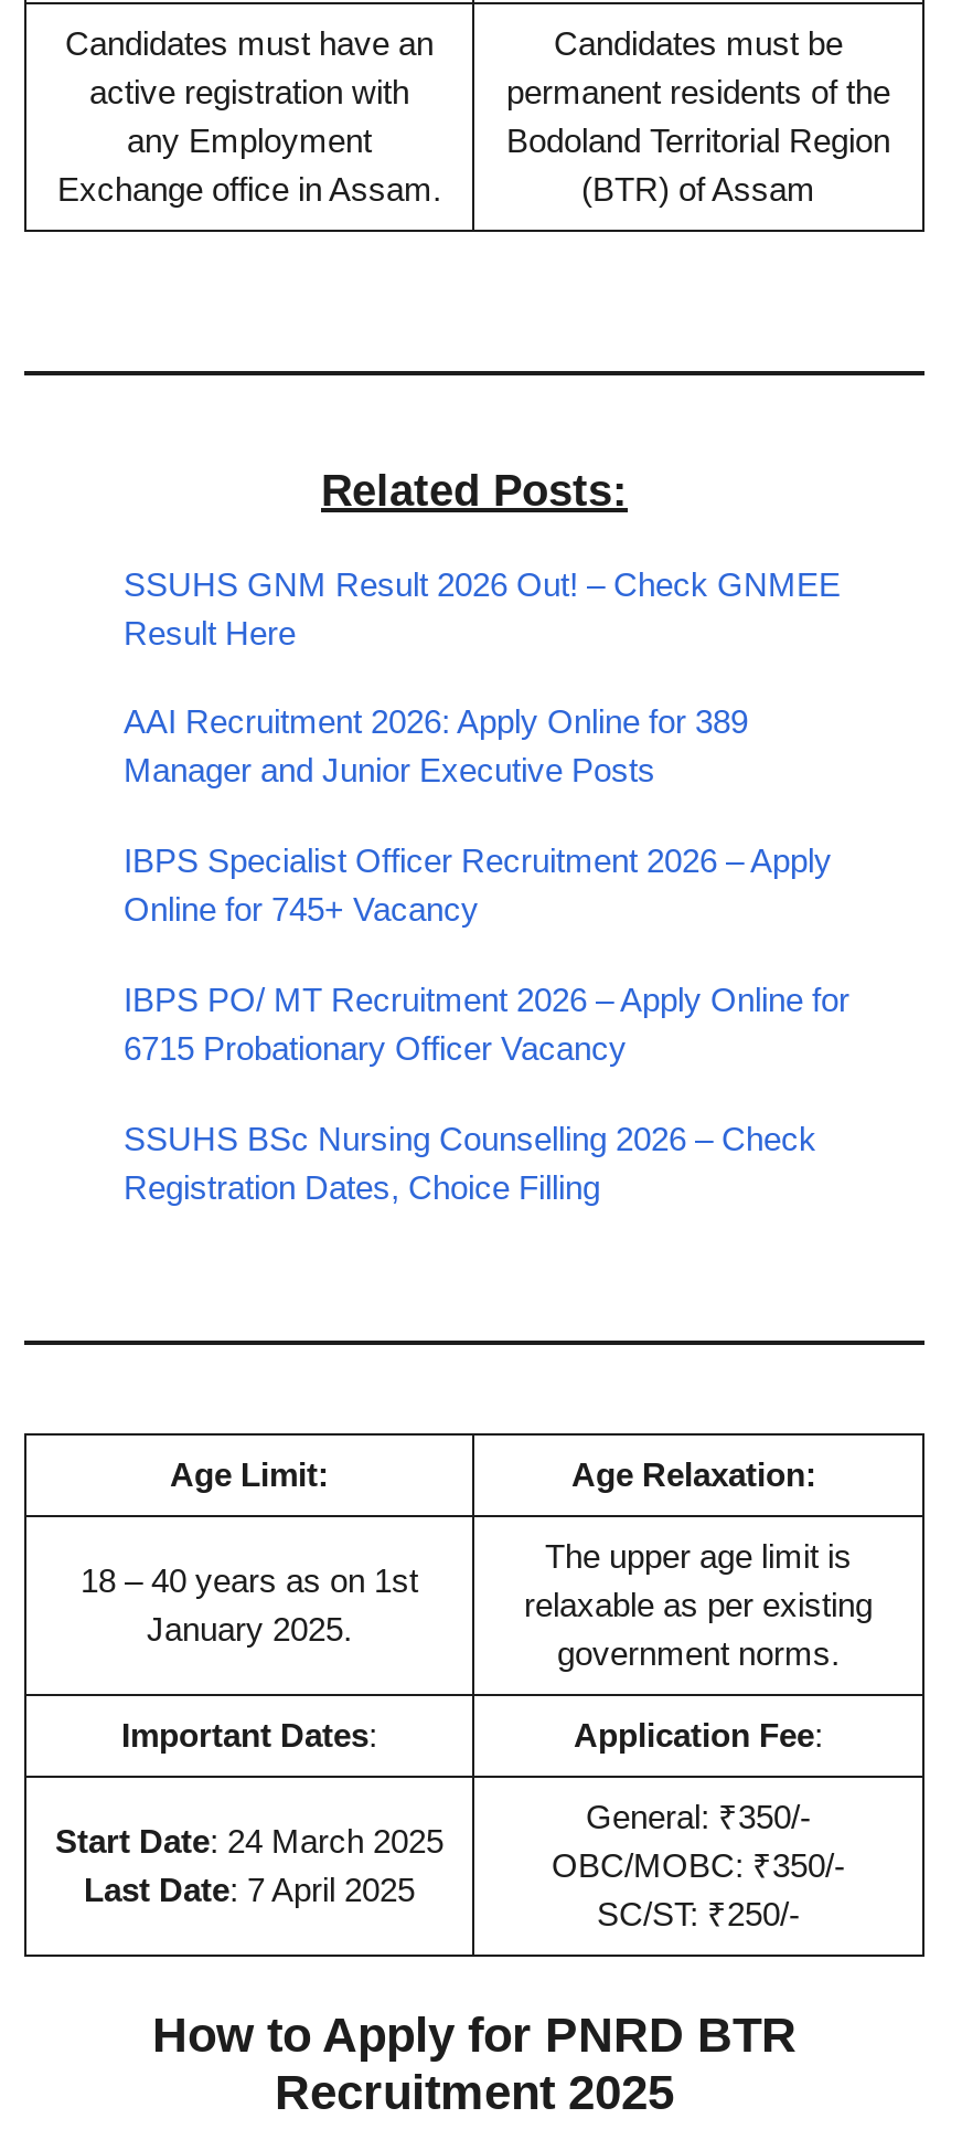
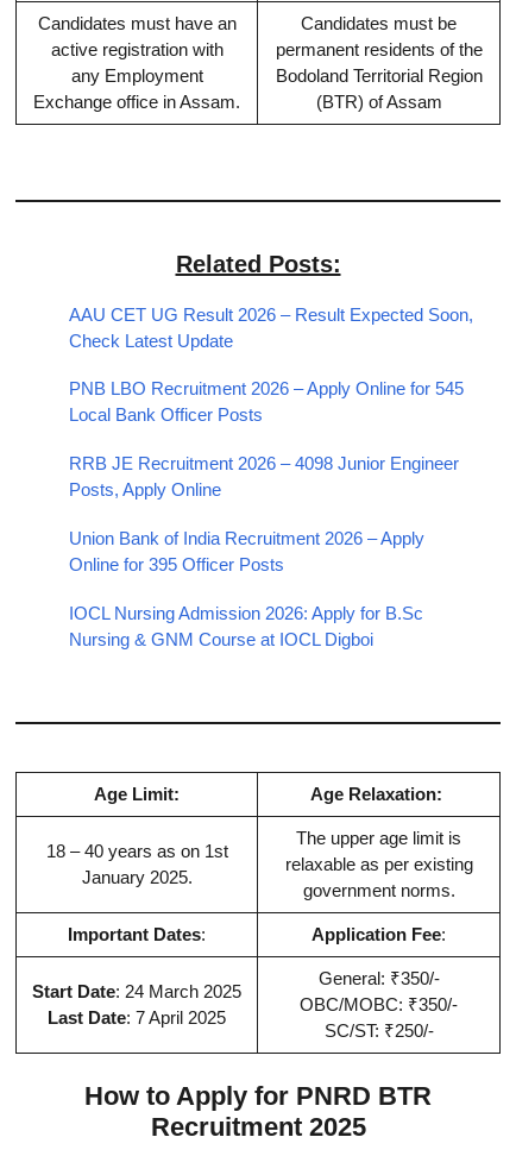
[124,564,841,650] SSUHS GNM Result 2026 Out! – Check GNMEE | Result Here -> [69,304,473,350] AAU CET UG Result 2026 – Result Expected Soon, | Check Latest Update
[124,703,748,789] AAI Recruitment 2026: Apply Online for 389 | Manager and Junior Executive Posts -> [69,378,464,425] PNB LBO Recruitment 2026 – Apply Online for 545 | Local Bank Officer Posts
[124,841,832,928] IBPS Specialist Officer Recruitment 2026 – Apply | Online for 745+ Vacancy -> [69,453,459,500] RRB JE Recruitment 2026 – 4098 Junior Engineer | Posts, Apply Online
[124,980,849,1066] IBPS PO/ MT Recruitment 2026 – Apply Online for | 6715 Probationary Officer Vacancy -> [69,528,424,574] Union Bank of India Recruitment 2026 – Apply | Online for 395 Officer Posts
[124,1119,816,1205] SSUHS BSc Nursing Counselling 2026 – Check | Registration Dates, Choice Filling -> [69,602,423,649] IOCL Nursing Admission 2026: Apply for B.Sc | Nursing & GNM Course at IOCL Digboi

